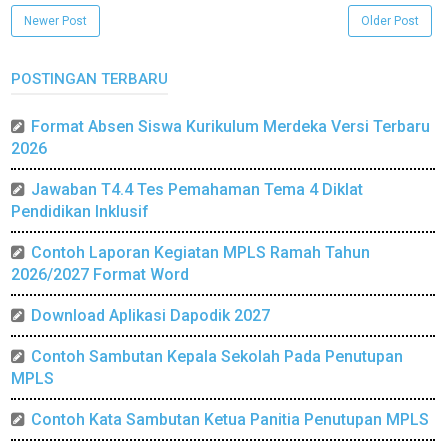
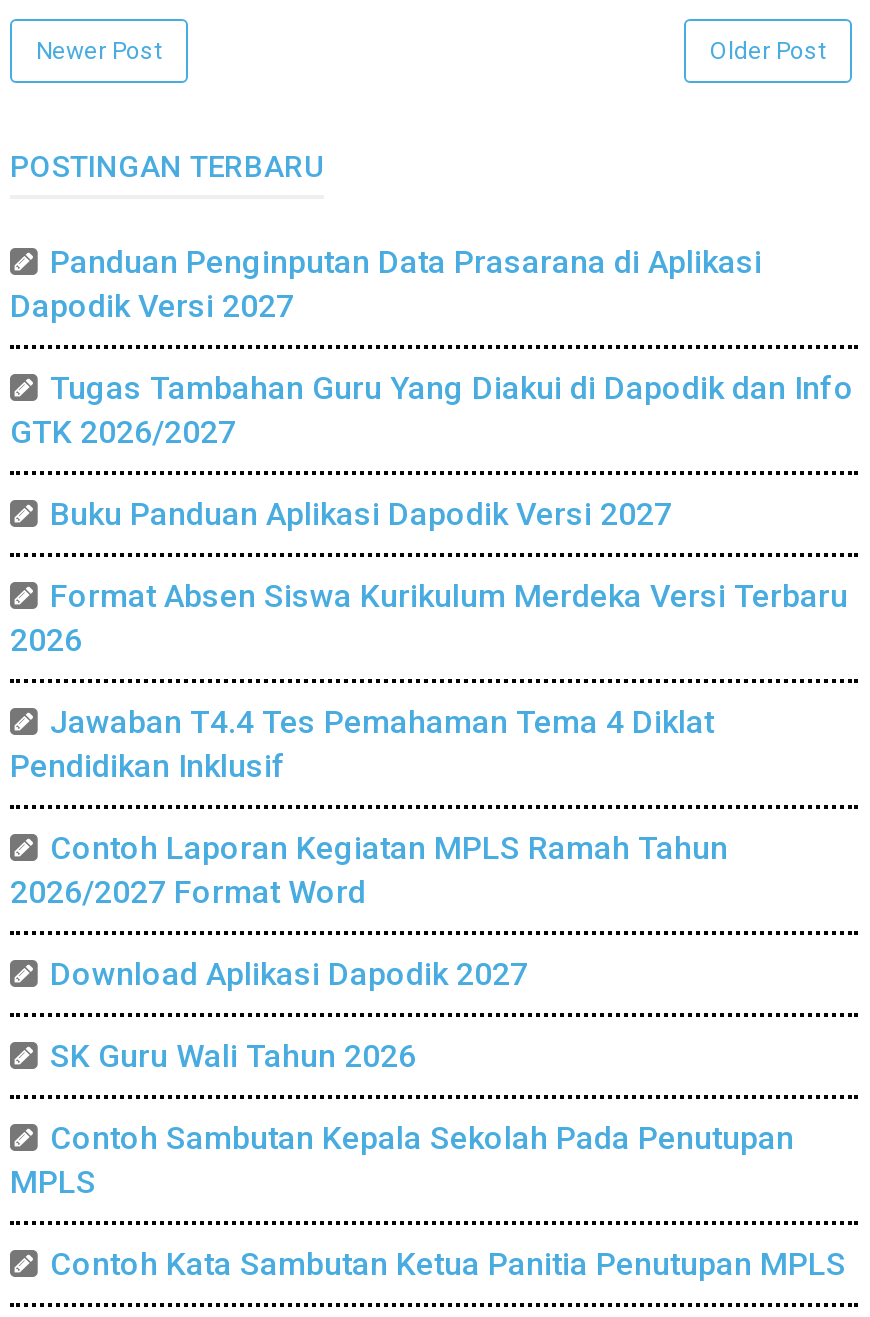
none -> [10,243,854,533] Panduan Penginputan Data Prasarana di Aplikasi | Dapodik Versi 2027 | Tugas Tambahan Guru Yang Diakui di Dapodik dan Info | GTK 2026/2027 | Buku Panduan Aplikasi Dapodik Versi 2027
none -> [50,1037,416,1075] SK Guru Wali Tahun 2026

